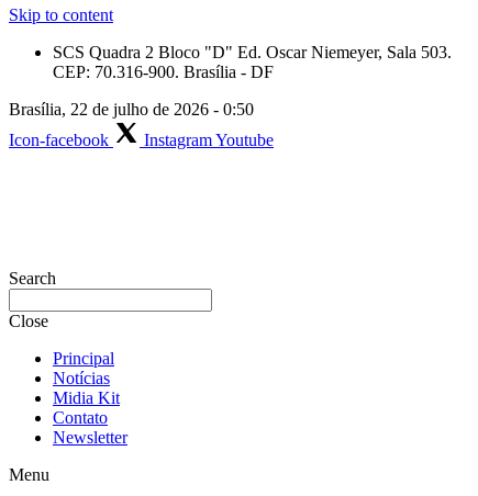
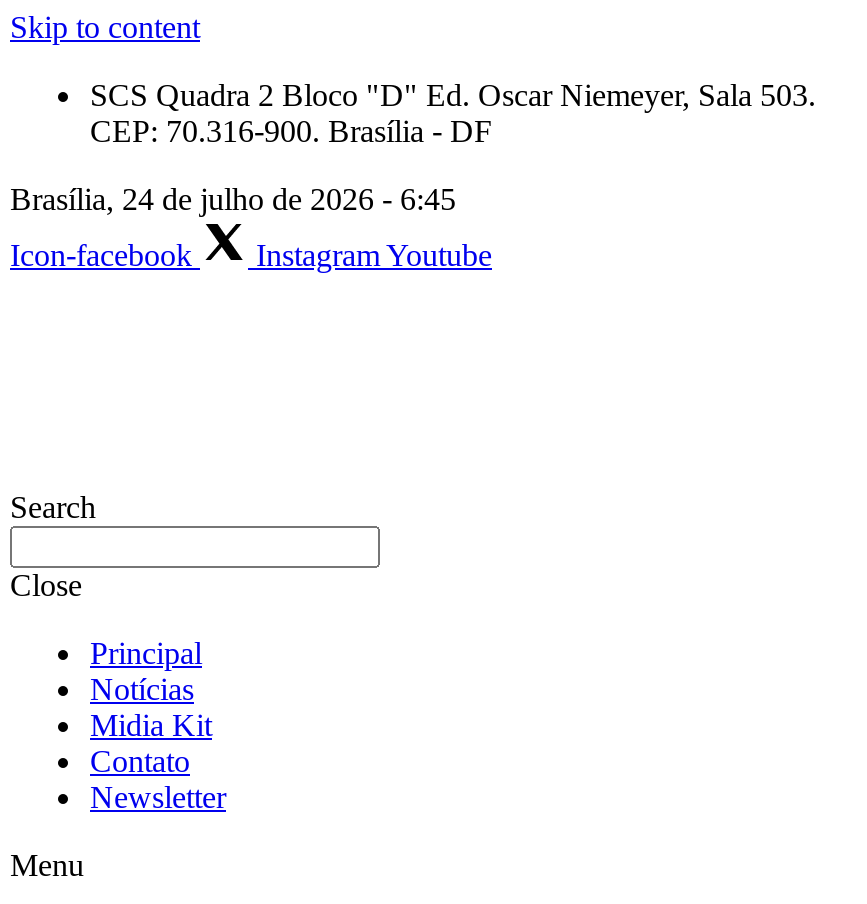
[9,100,254,119] Brasília, 22 de julho de 2026 - 0:50 -> [10,182,456,216] Brasília, 24 de julho de 2026 - 6:45

